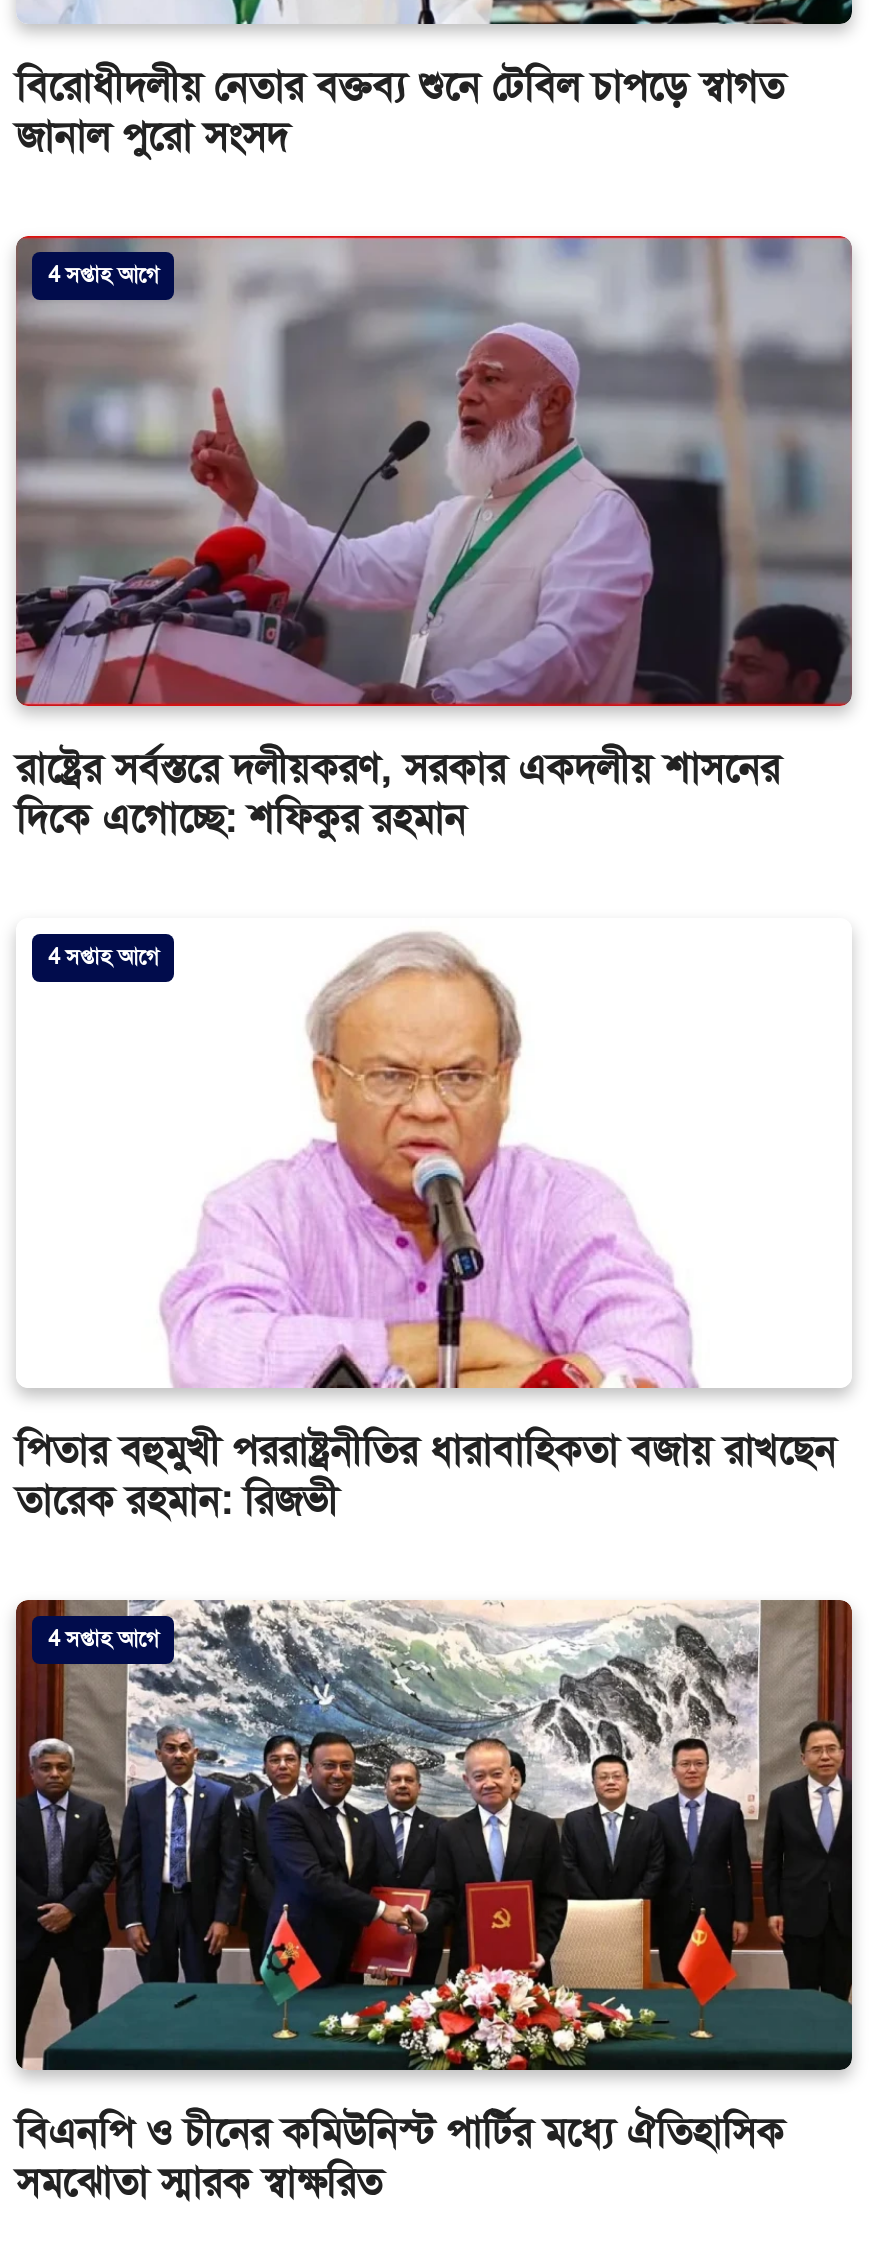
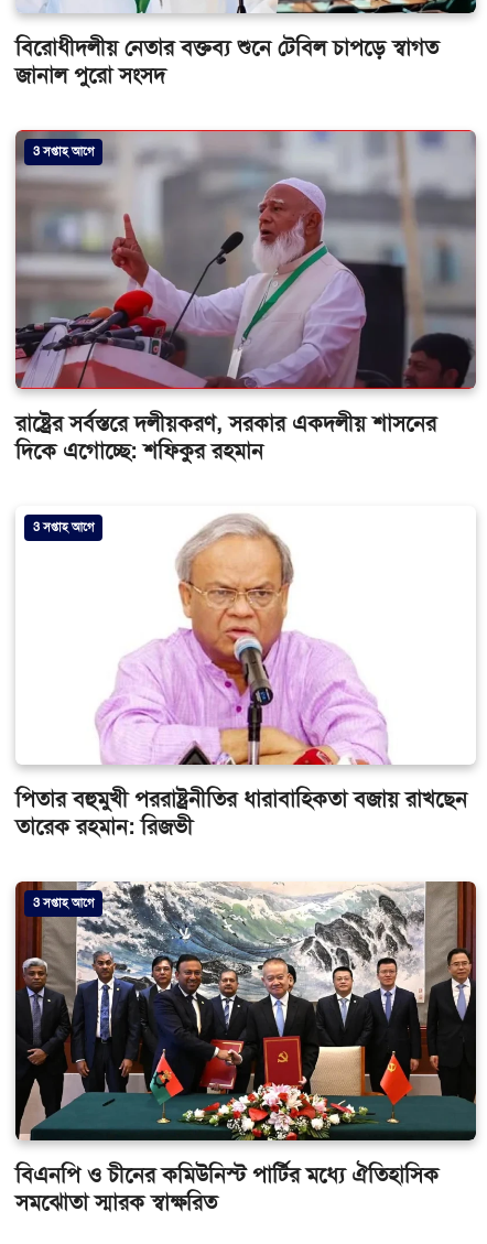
[48,262,158,288] 4 সপ্তাহ আগে -> [33,144,94,159] 3 সপ্তাহ আগে
[48,944,158,970] 4 সপ্তাহ আগে -> [33,520,94,534] 3 সপ্তাহ আগে
[48,1626,158,1652] 4 সপ্তাহ আগে -> [33,896,94,910] 3 সপ্তাহ আগে

